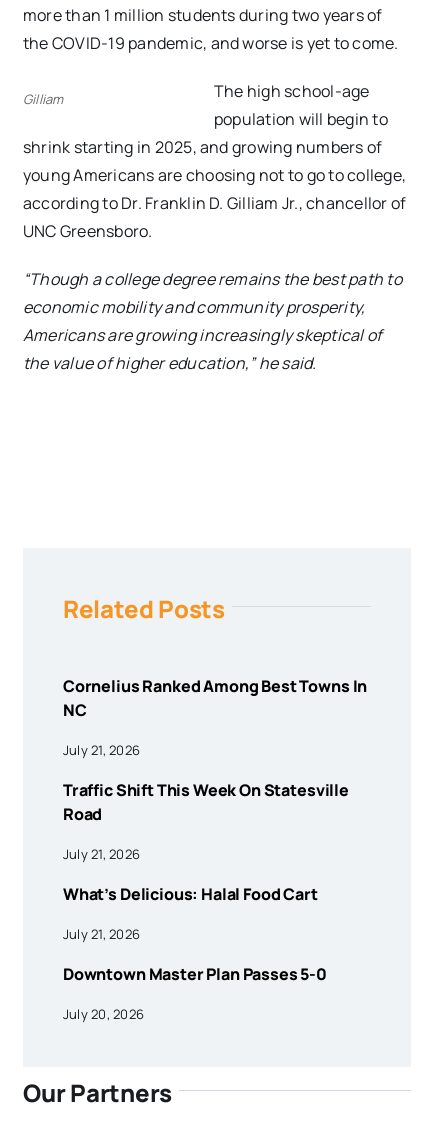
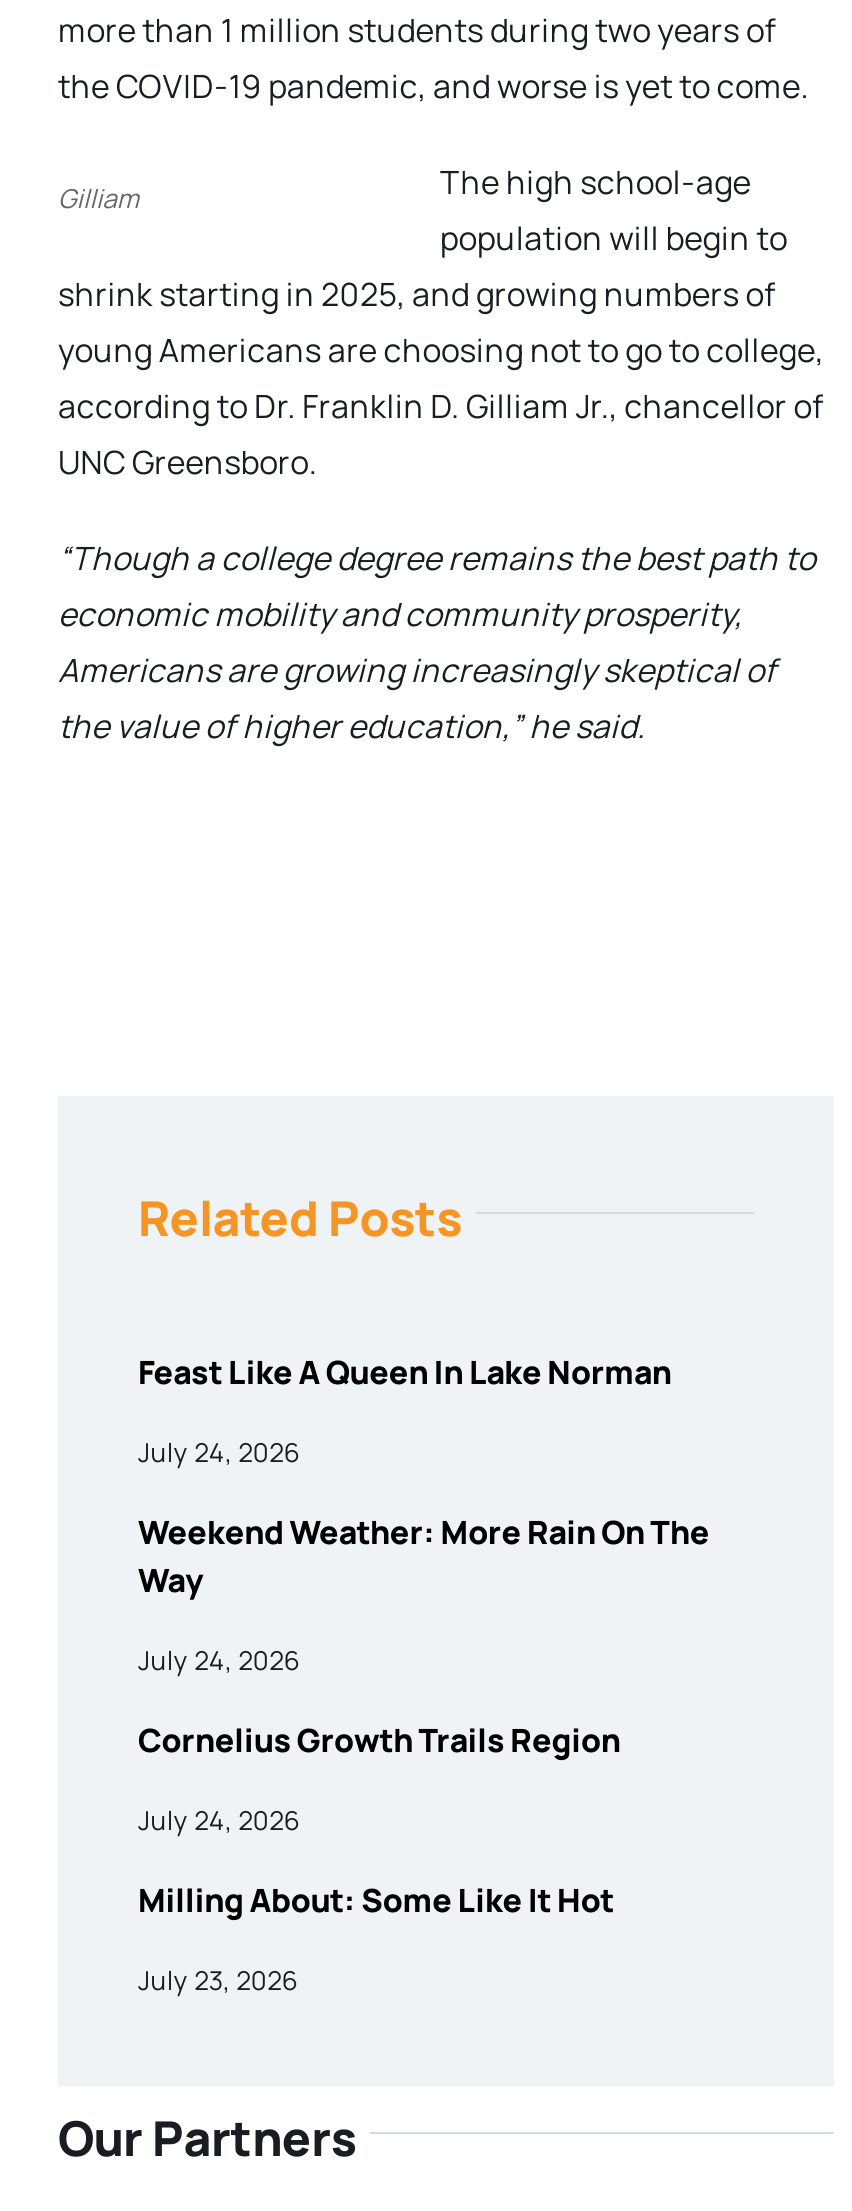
[63,675,367,721] Cornelius Ranked Among Best Towns In | NC -> [138,1350,671,1394] Feast Like A Queen In Lake Norman
[63,741,140,759] July 21, 2026 -> [138,1434,300,1470] July 24, 2026
[63,779,349,825] Traffic Shift This Week On Statesville | Road -> [138,1510,709,1602] Weekend Weather: More Rain On The | Way
[63,845,140,863] July 21, 2026 -> [138,1642,300,1678] July 24, 2026
[63,883,318,905] What’s Delicious: Halal Food Cart -> [138,1718,620,1762] Cornelius Growth Trails Region
[63,925,140,943] July 21, 2026 -> [138,1802,300,1838] July 24, 2026
[63,963,327,985] Downtown Master Plan Passes 5-0 -> [138,1878,614,1922] Milling About: Some Like It Hot
[63,1005,144,1023] July 20, 2026 -> [138,1962,298,1998] July 23, 2026

